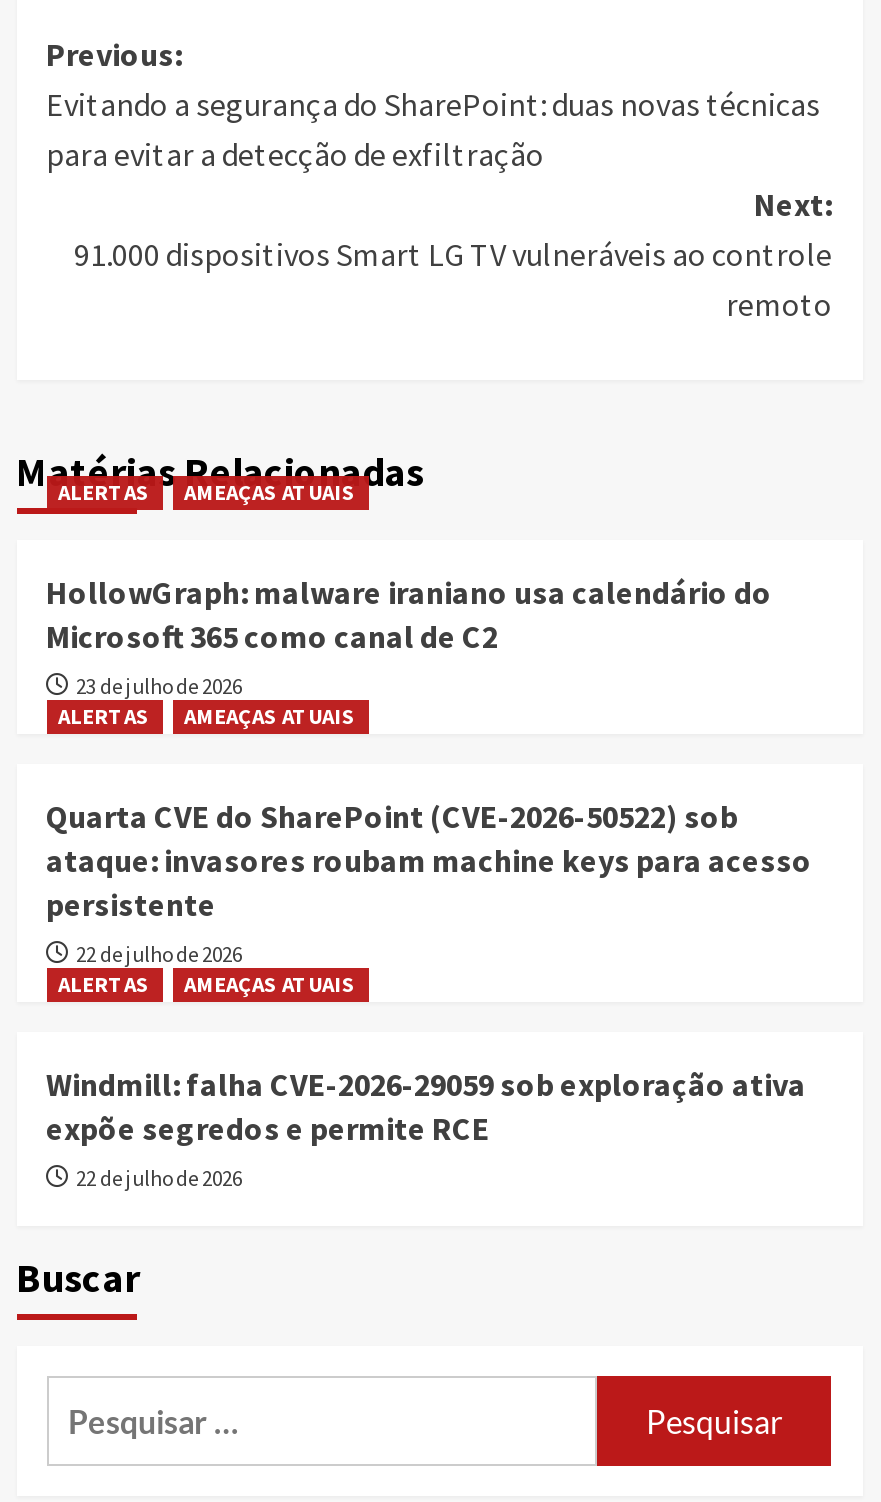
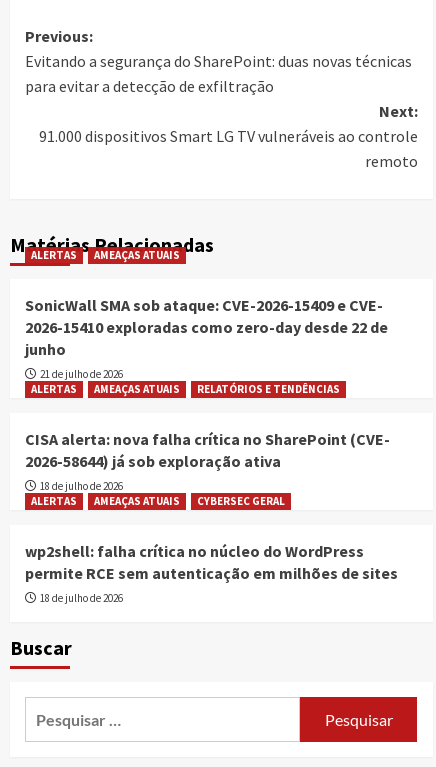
[46,572,772,700] HollowGraph: malware iraniano usa calendário do | Microsoft 365 como canal de C2 | 23 de julho de 2026 -> [24,295,387,381] SonicWall SMA sob ataque: CVE-2026-15409 e CVE- | 2026-15410 exploradas como zero-day desde 22 de | junho | 21 de julho de 2026
moved [58,702,356,730] -> [30,382,179,396]: ALERTAS | AMEAÇAS ATUAIS
[46,796,812,968] Quarta CVE do SharePoint (CVE-2026-50522) sob | ataque: invasores roubam machine keys para acesso | persistente | 22 de julho de 2026 -> [24,382,389,493] RELATÓRIOS E TENDÊNCIAS | CISA alerta: nova falha crítica no SharePoint (CVE- | 2026-58644) já sob exploração ativa | 18 de julho de 2026
[46,1064,806,1192] Windmill: falha CVE-2026-29059 sob exploração ativa | expõe segredos e permite RCE | 22 de julho de 2026 -> [24,494,397,605] CYBERSEC GERAL | wp2shell: falha crítica no núcleo do WordPress | permite RCE sem autenticação em milhões de sites | 18 de julho de 2026

